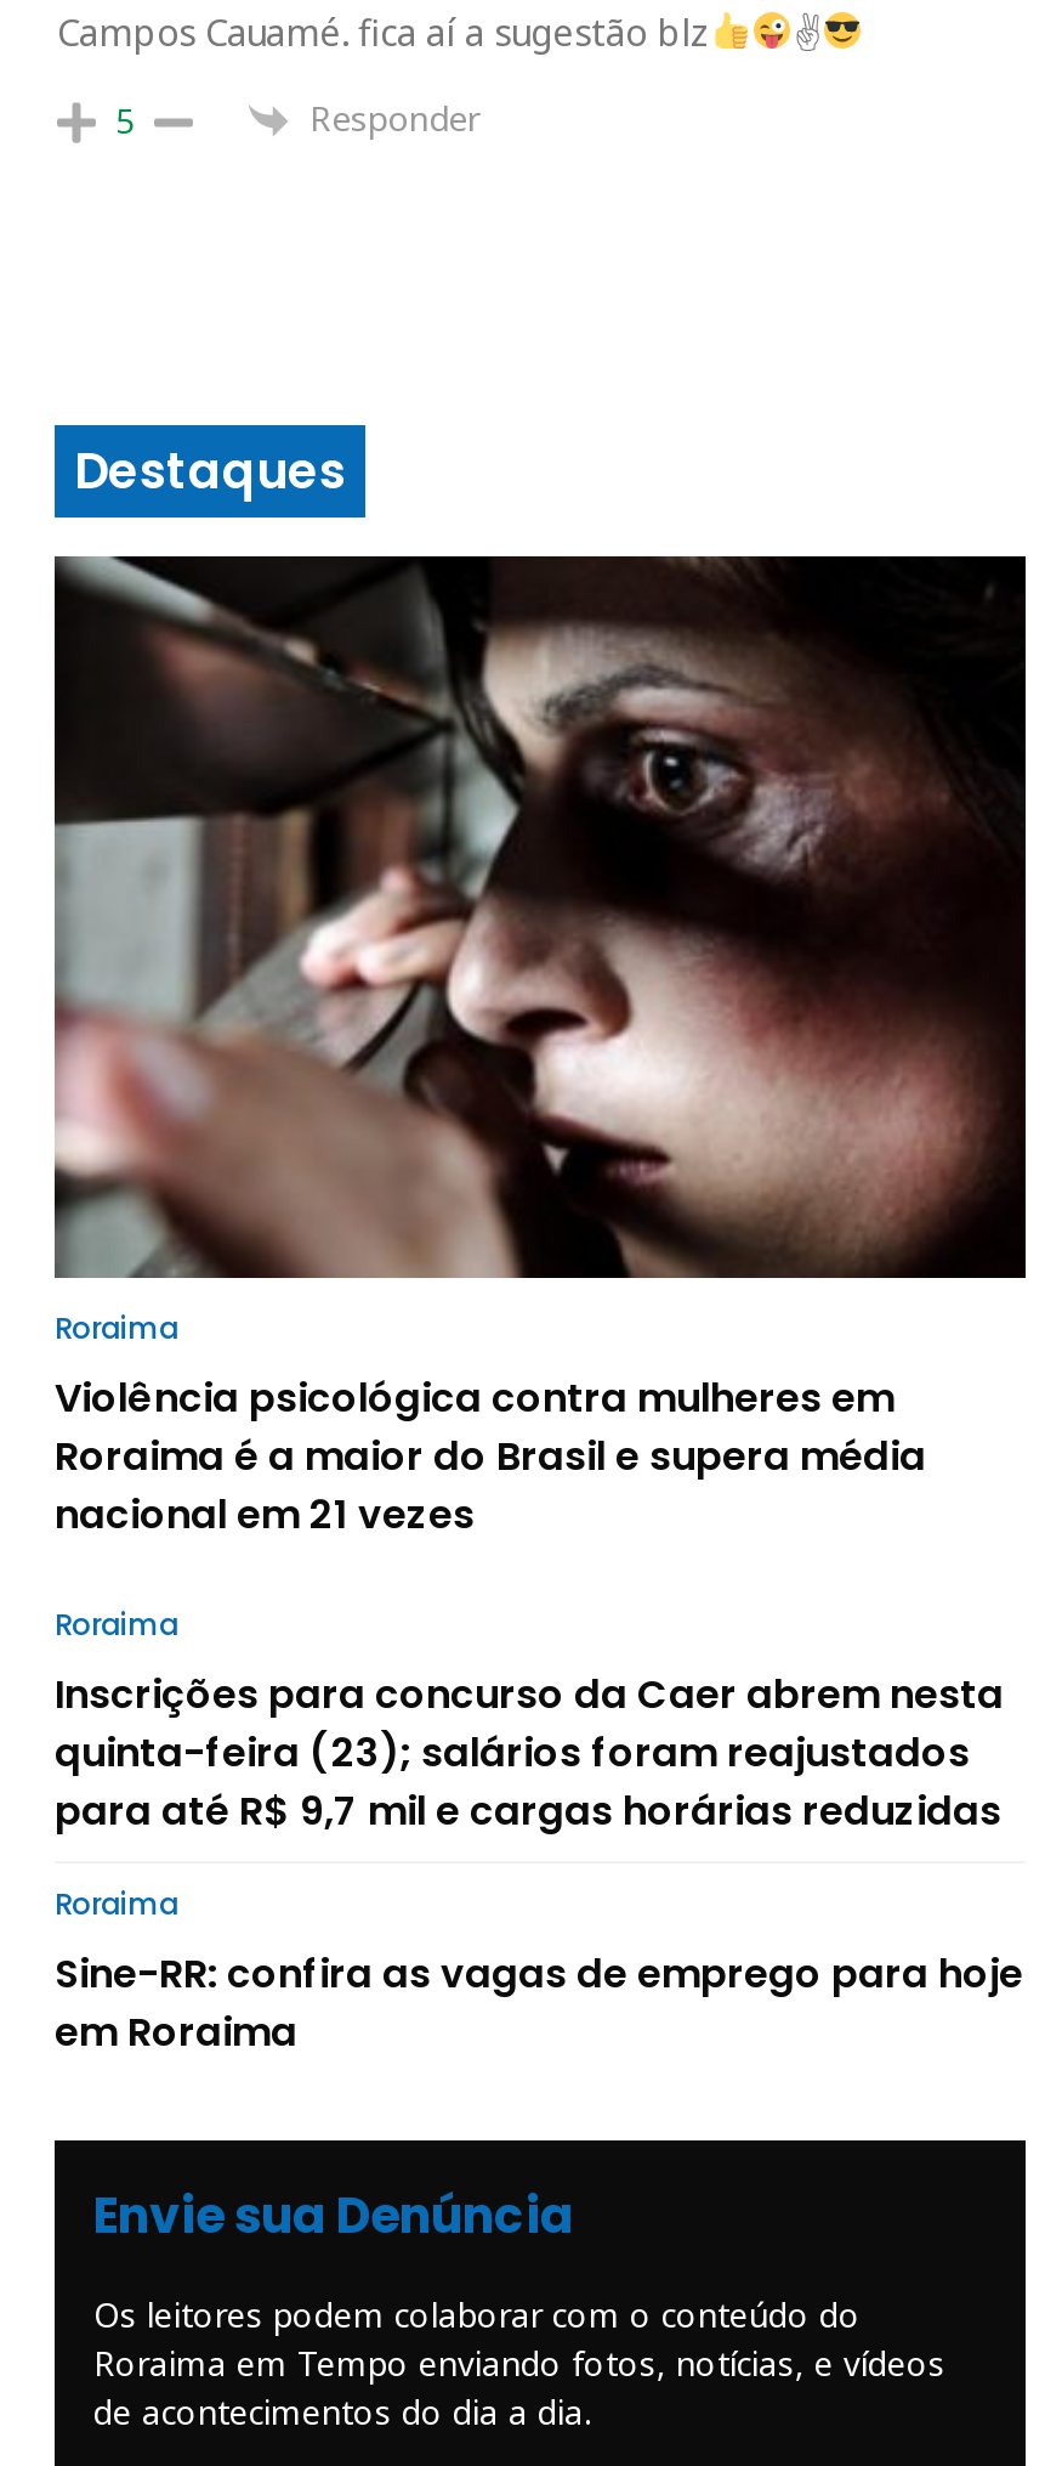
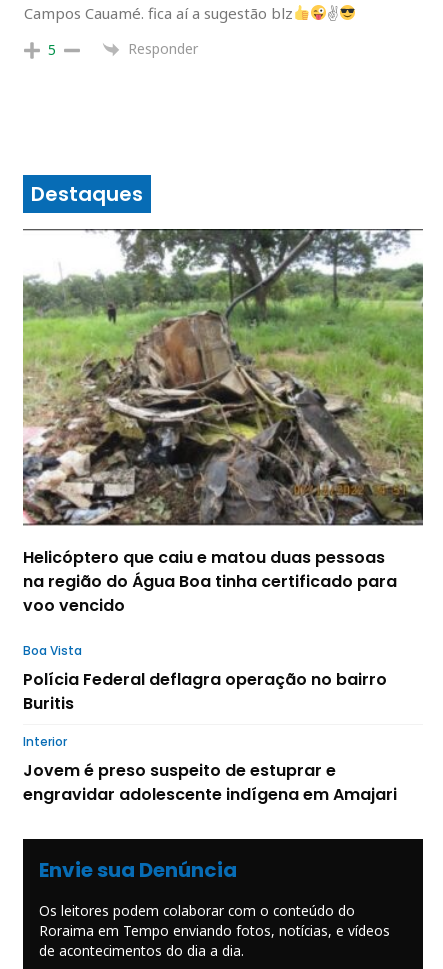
[52,556,1028,1542] [image] | Roraima | Violência psicológica contra mulheres em | Roraima é a maior do Brasil e supera média | nacional em 21 vezes -> [22,228,424,617] [image] | Helicóptero que caiu e matou duas pessoas | na região do Água Boa tinha certificado para | voo vencido
[55,1603,1004,1839] Roraima | Inscrições para concurso da Caer abrem nesta | quinta-feira (23); salários foram reajustados | para até R$ 9,7 mil e cargas horárias reduzidas -> [23,642,387,715] Boa Vista | Polícia Federal deflagra operação no bairro | Buritis
[55,1882,1023,2060] Roraima | Sine-RR: confira as vagas de emprego para hoje | em Roraima -> [23,733,397,806] Interior | Jovem é preso suspeito de estuprar e | engravidar adolescente indígena em Amajari

